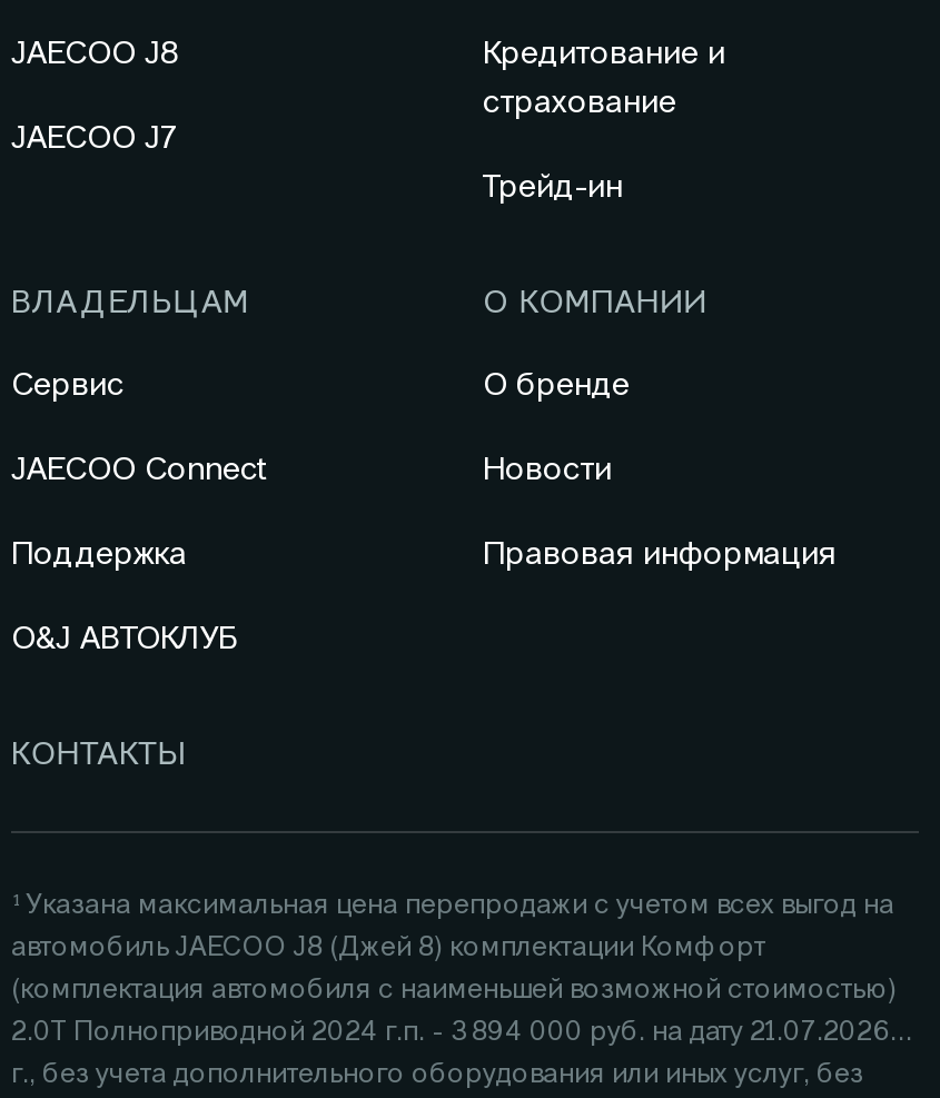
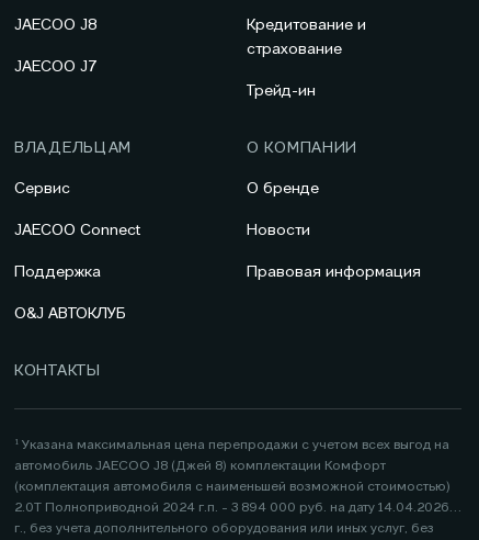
[11,1020,890,1047] 2.0Т Полноприводной 2024 г.п. - 3 894 000 руб. на дату 21.07.2026 -> [14,502,449,515] 2.0Т Полноприводной 2024 г.п. - 3 894 000 руб. на дату 14.04.2026

